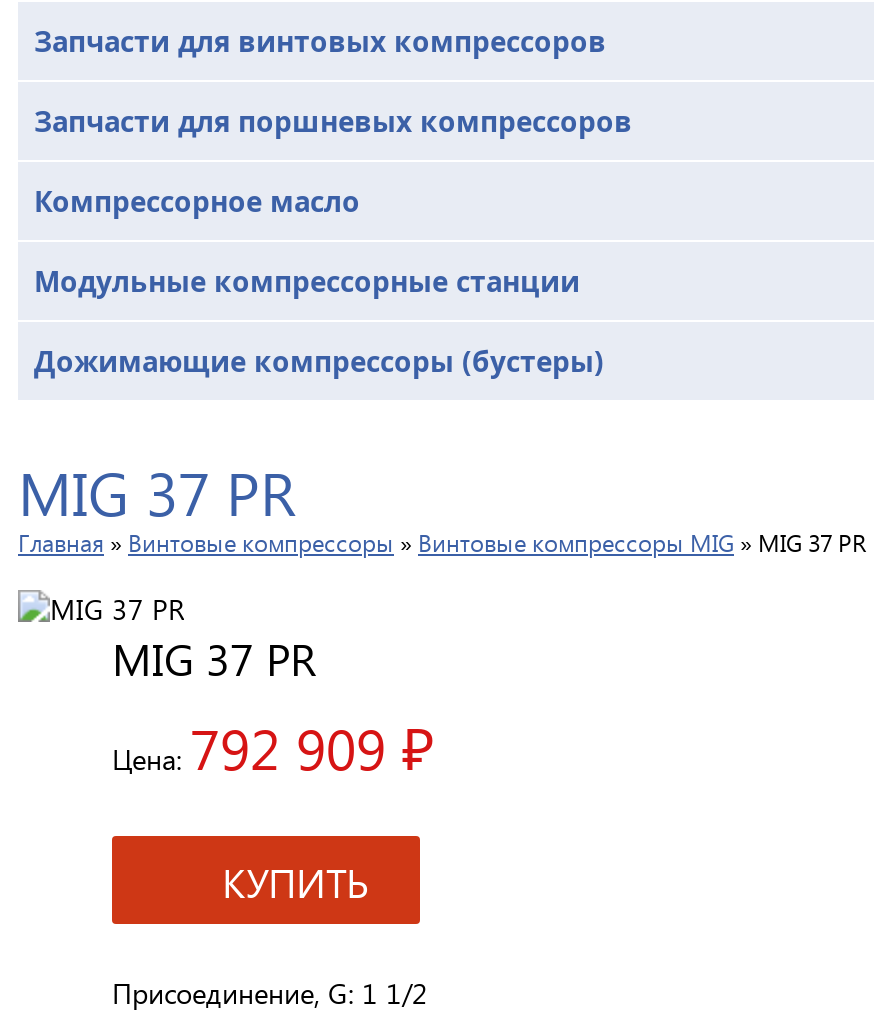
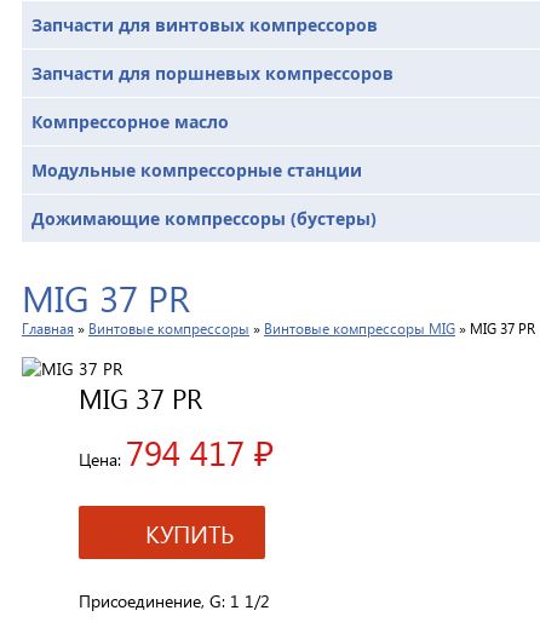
[112,708,434,784] Цена:792 909 ₽ -> [79,428,274,474] Цена:794 417 ₽

